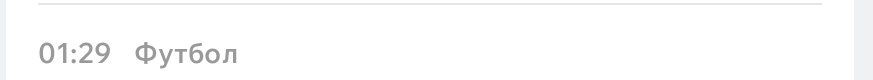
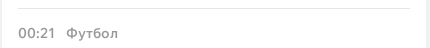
[38,34,238,70] 01:29 Футбол -> [18,23,118,41] 00:21 Футбол

